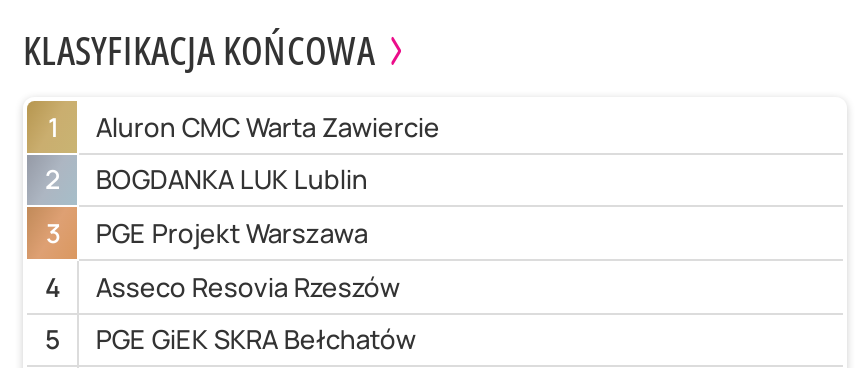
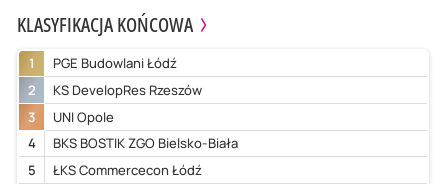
[96,109,440,145] Aluron CMC Warta Zawiercie -> [53,54,177,72] PGE Budowlani Łódź
[96,162,368,198] BOGDANKA LUK Lublin -> [53,81,202,99] KS DevelopRes Rzeszów
[96,215,368,251] PGE Projekt Warszawa -> [53,108,114,126] UNI Opole
[96,269,400,305] Asseco Resovia Rzeszów -> [53,134,238,152] BKS BOSTIK ZGO Bielsko-Biała
[96,322,416,358] PGE GiEK SKRA Bełchatów -> [53,161,202,179] ŁKS Commercecon Łódź

